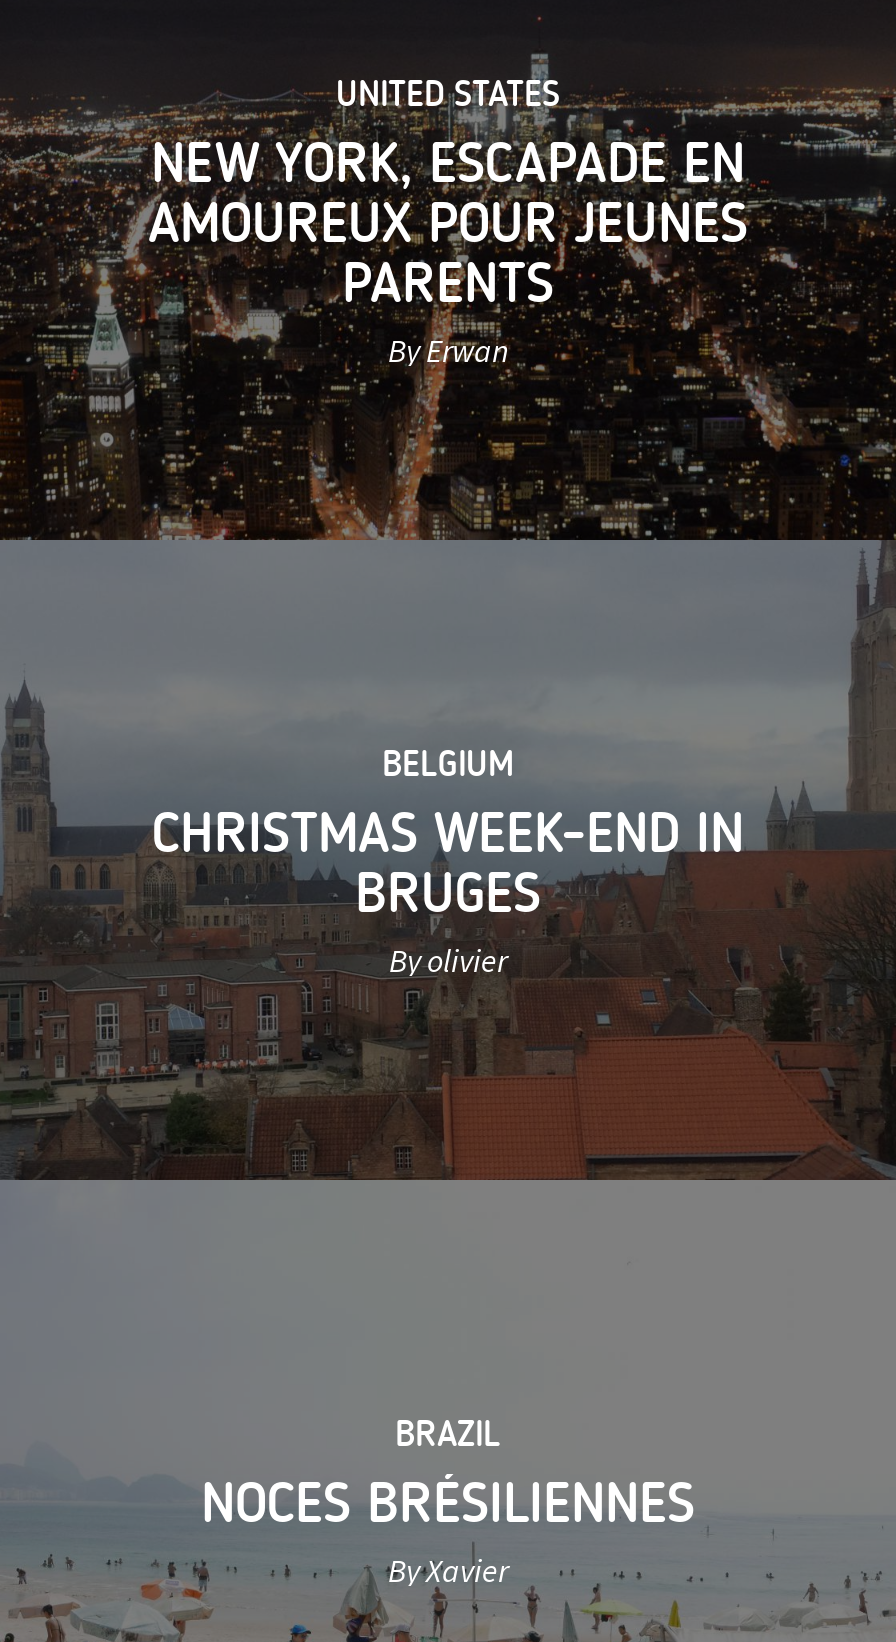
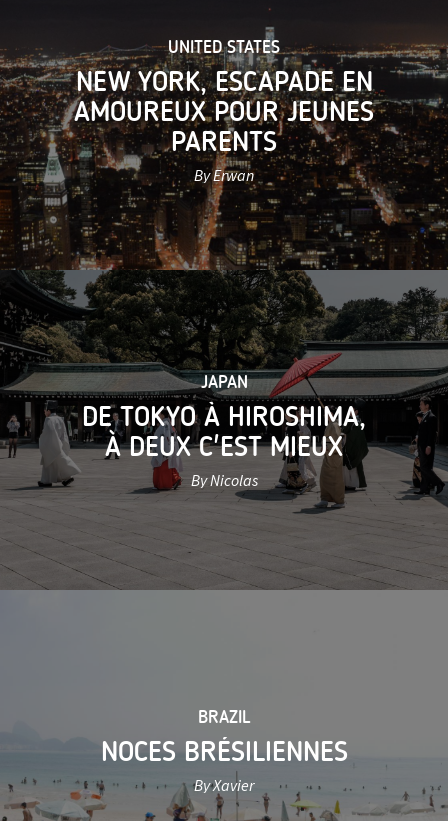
[6,538,890,1180] [image] | BELGIUM | CHRISTMAS WEEK-END IN | BRUGES | By olivier -> [3,269,445,589] [image] | JAPAN | DE TOKYO À HIROSHIMA, | À DEUX C'EST MIEUX | By Nicolas

